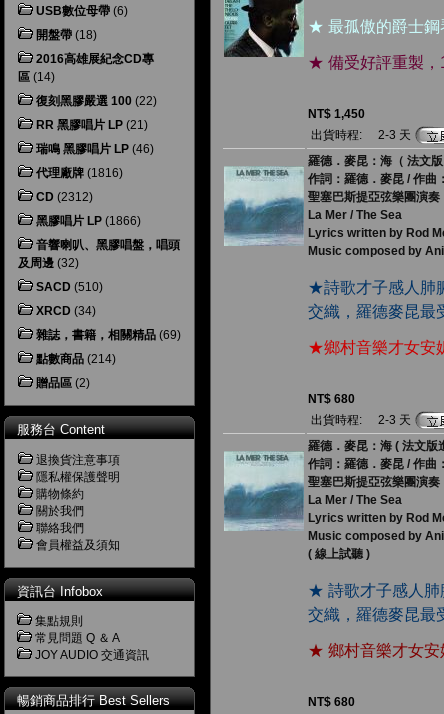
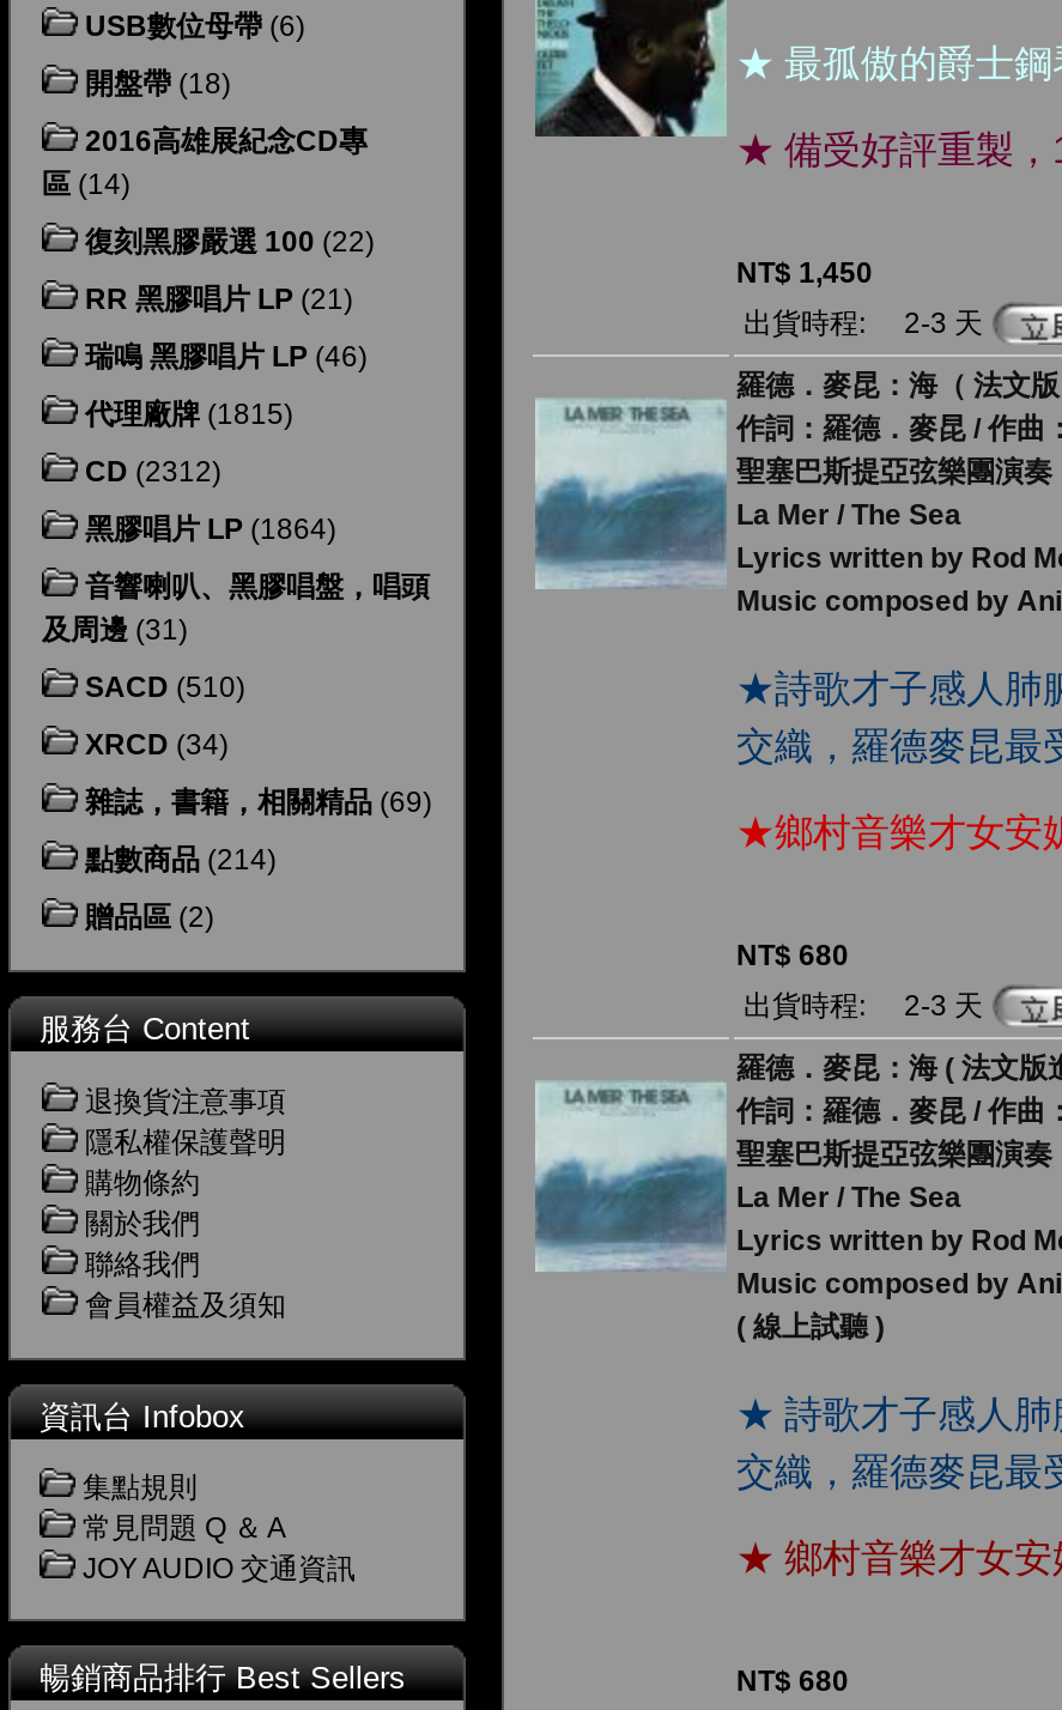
[36,166,123,180] 代理廠牌(1816) -> [85,398,293,431] 代理廠牌(1815)
[36,214,141,228] 黑膠唱片 LP (1866) -> [85,513,336,546] 黑膠唱片 LP (1864)
[18,256,79,270] 及周邊(32) -> [42,613,188,647] 及周邊(31)

